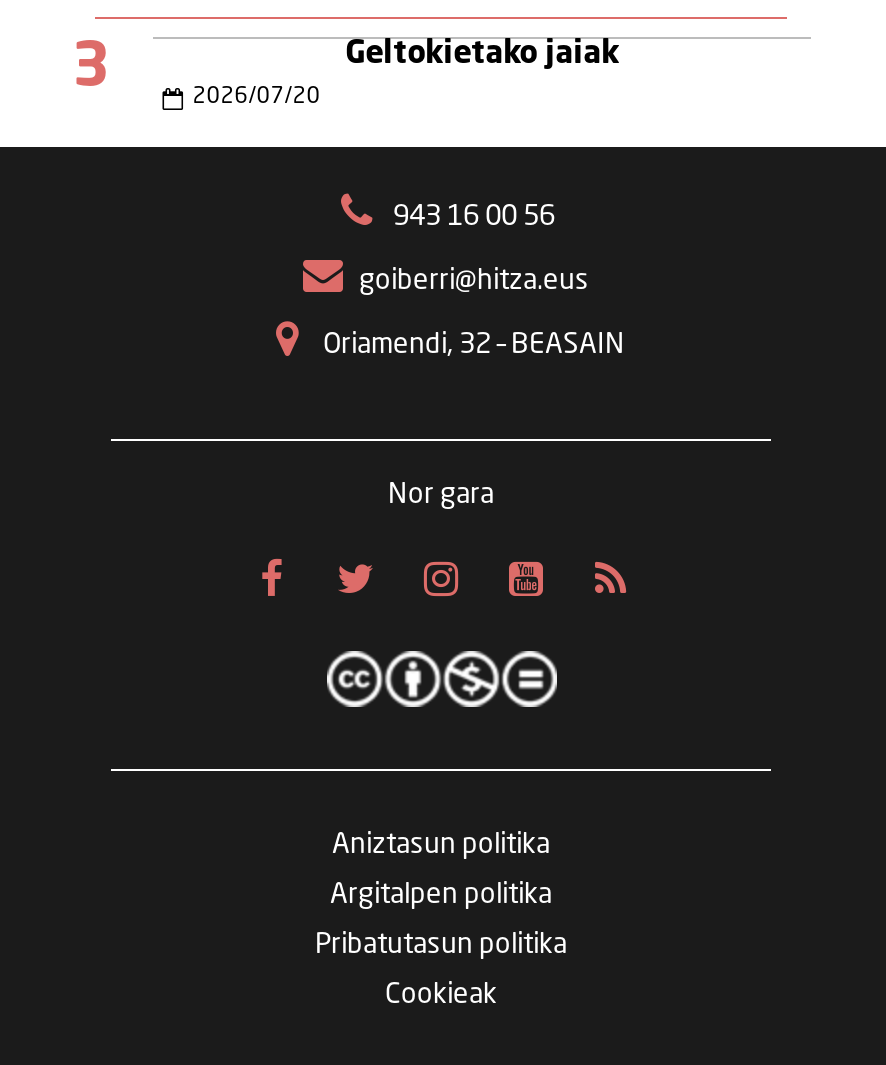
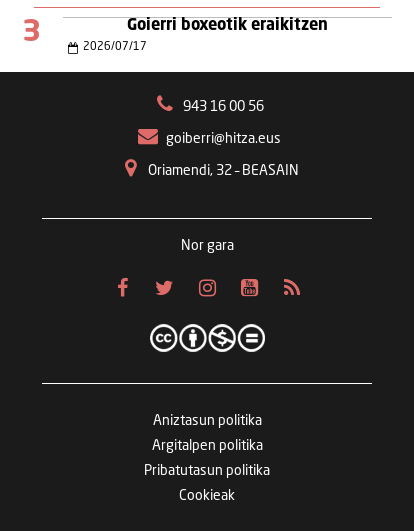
[345,39,619,71] Geltokietako jaiak -> [127,18,328,34] Goierri boxeotik eraikitzen
[192,87,320,109] 2026/07/20 -> [83,42,147,53] 2026/07/17

